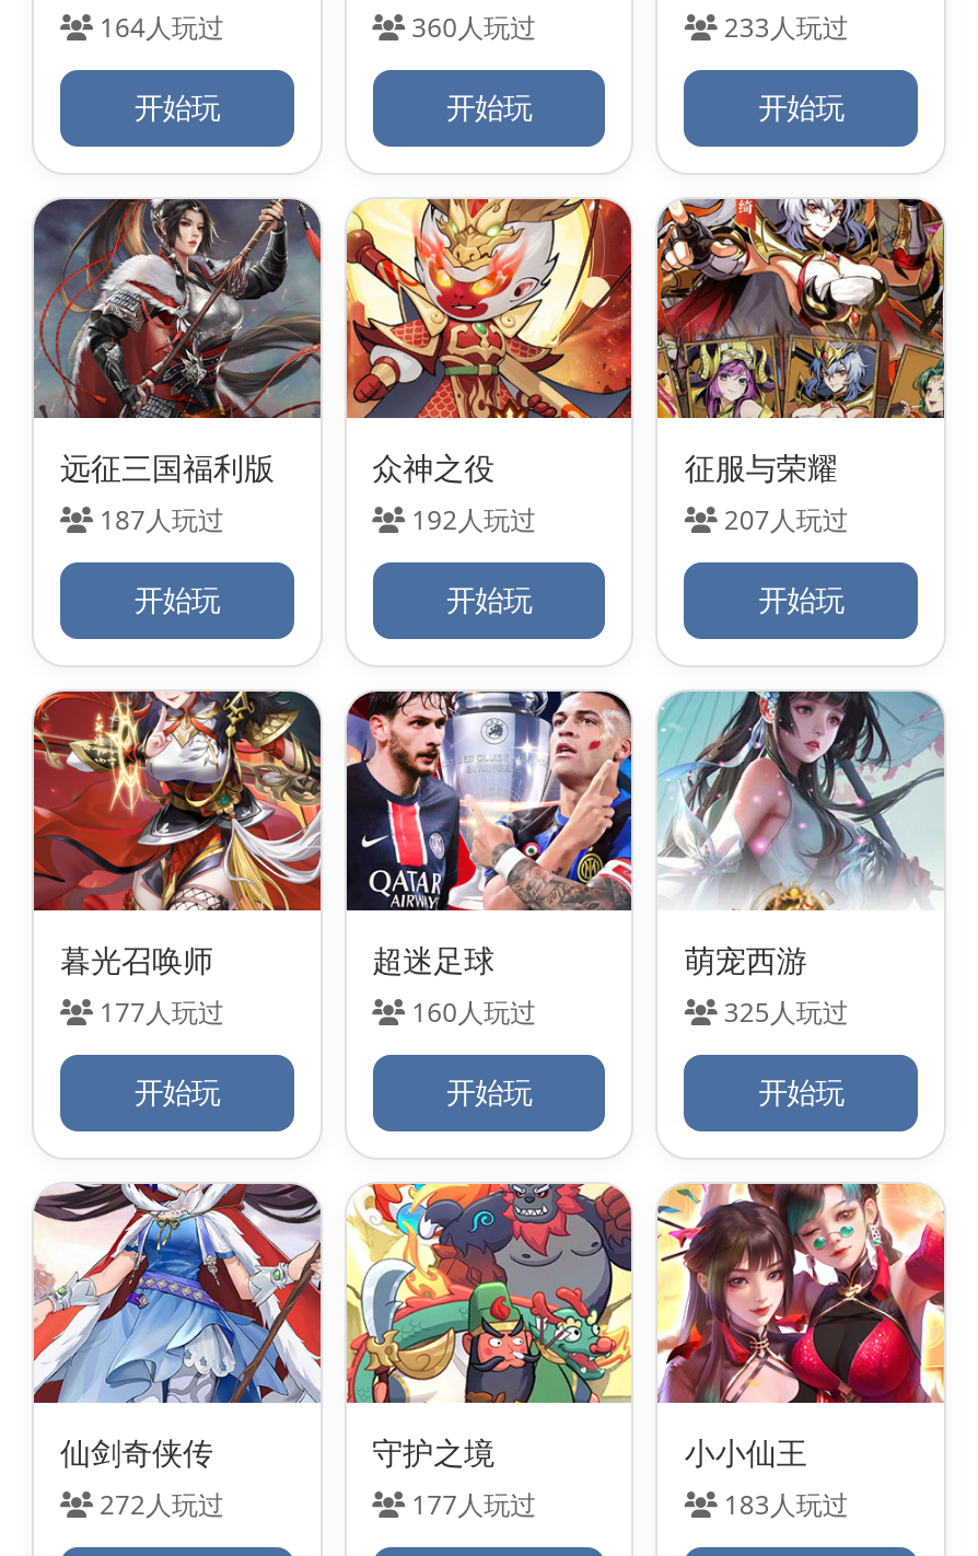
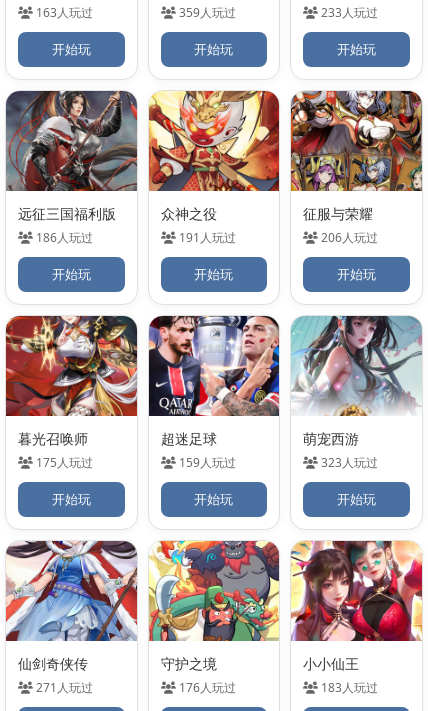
[93,9,224,46] 164人玩过 -> [33,4,93,21] 163人玩过
[405,9,536,46] 360人玩过 -> [176,4,236,21] 359人玩过
[93,501,224,538] 187人玩过 -> [33,229,93,246] 186人玩过
[405,501,536,538] 192人玩过 -> [176,229,236,246] 191人玩过
[717,501,848,538] 207人玩过 -> [318,229,378,246] 206人玩过
[93,994,224,1031] 177人玩过 -> [33,454,93,471] 175人玩过
[405,994,536,1031] 160人玩过 -> [176,454,236,471] 159人玩过
[717,994,848,1031] 325人玩过 -> [318,454,378,471] 323人玩过
[93,1486,224,1523] 272人玩过 -> [33,679,93,696] 271人玩过
[405,1486,536,1523] 177人玩过 -> [176,679,236,696] 176人玩过

